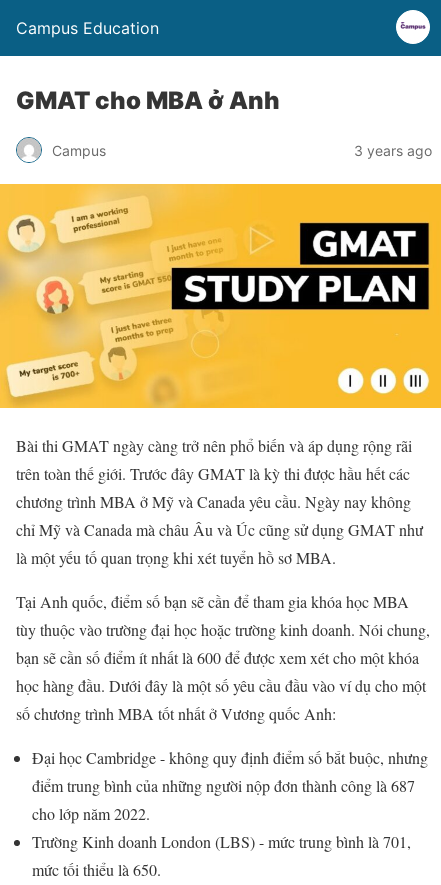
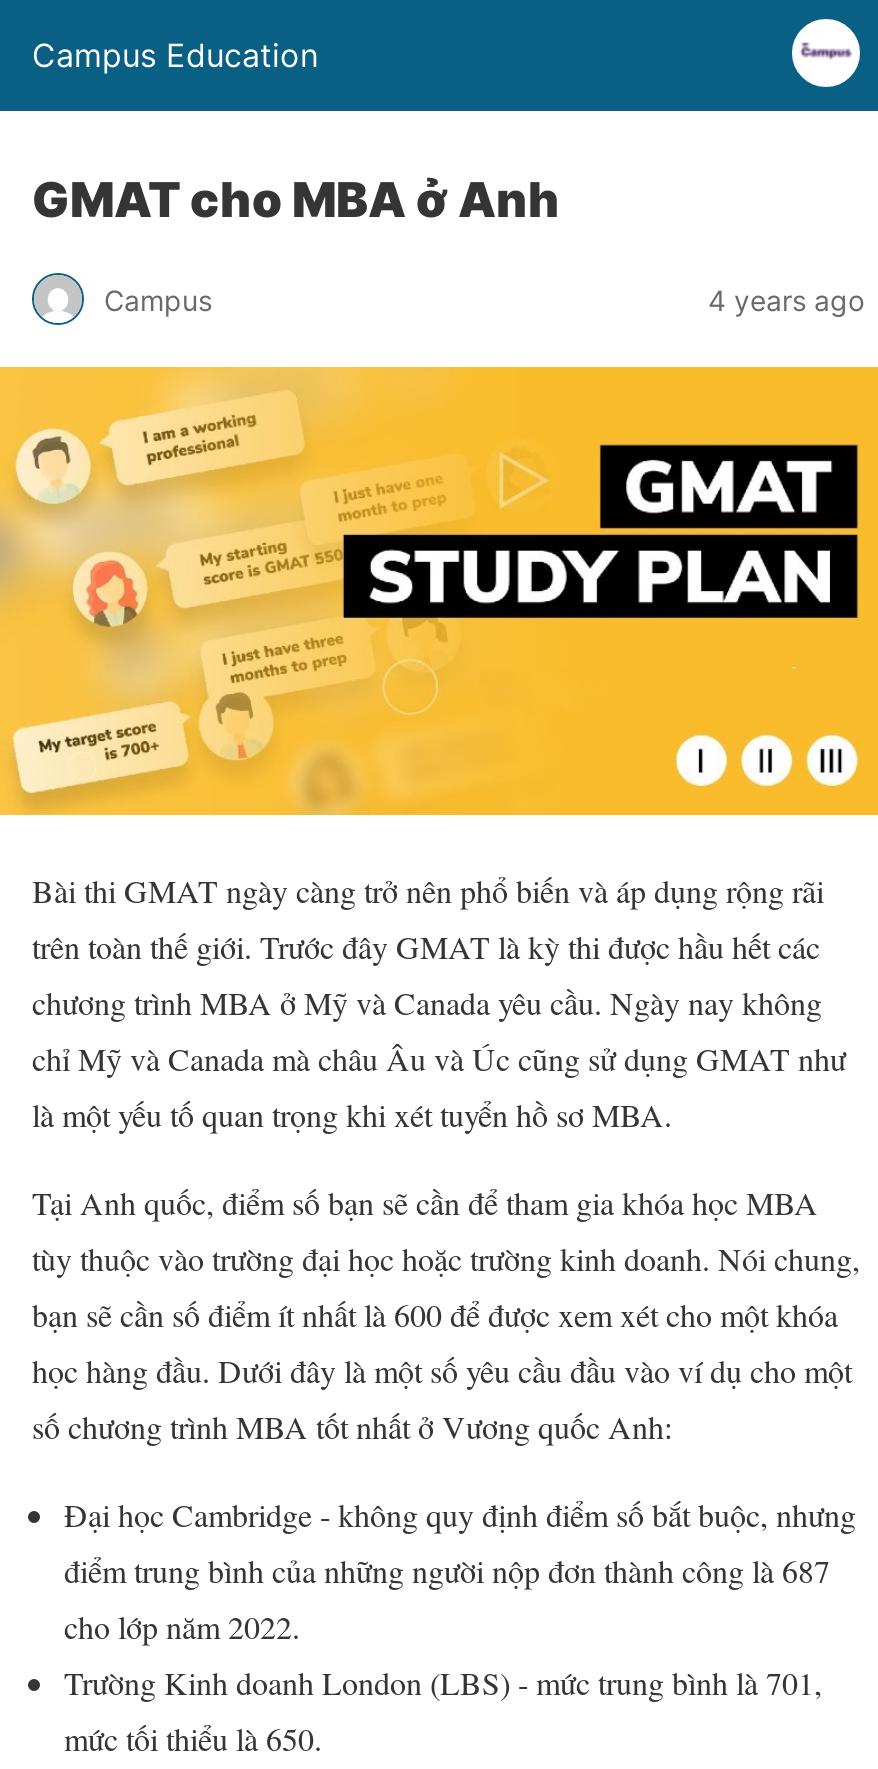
[354,141,432,158] 3 years ago -> [708,282,864,316] 4 years ago

